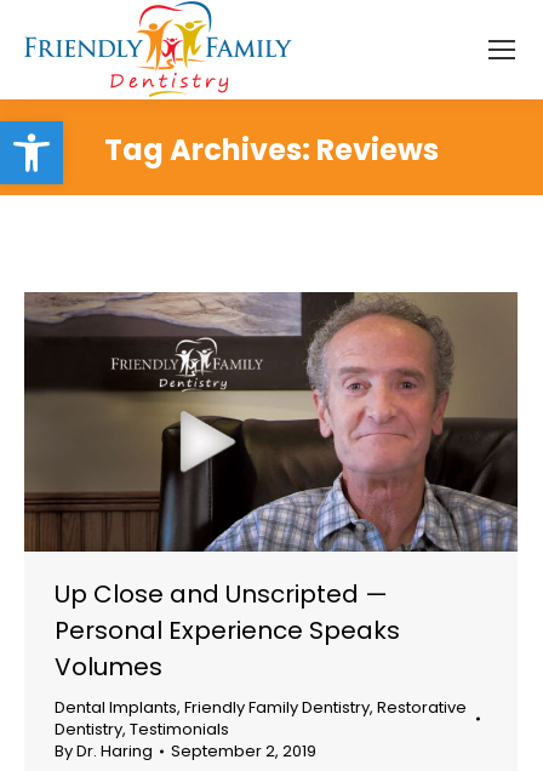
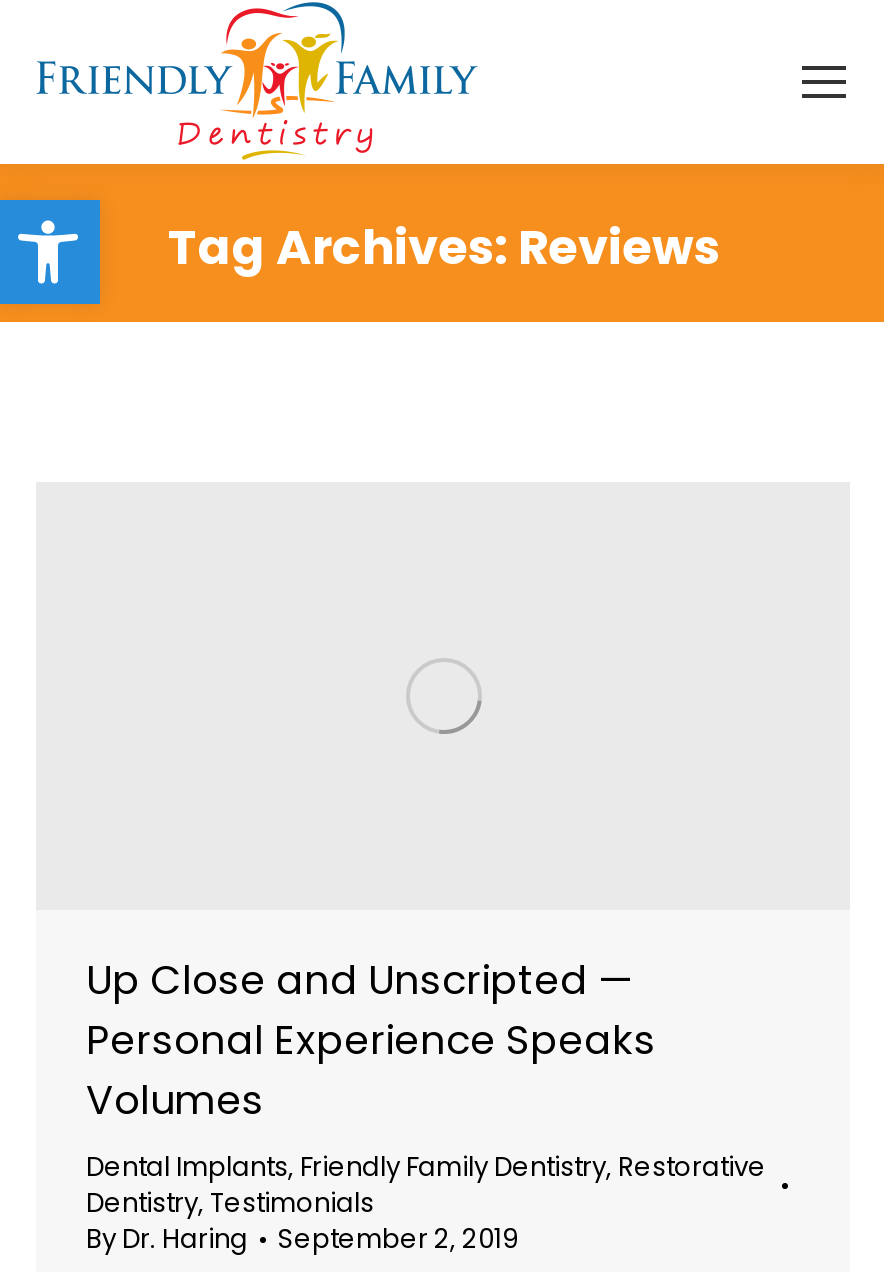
[23,291,519,553] [image] -> none

